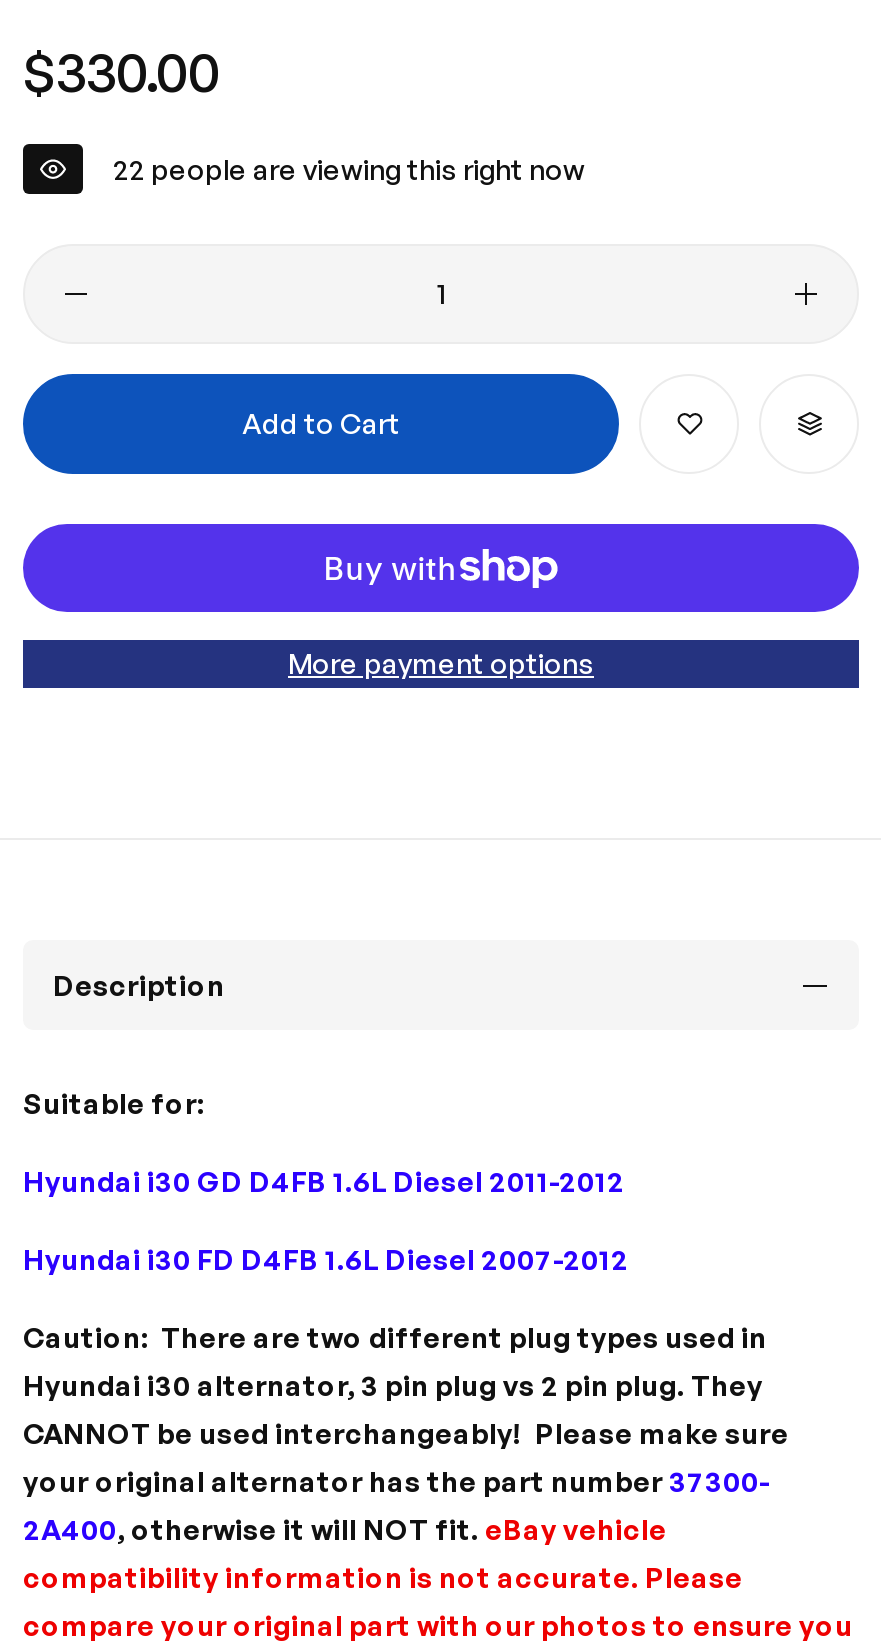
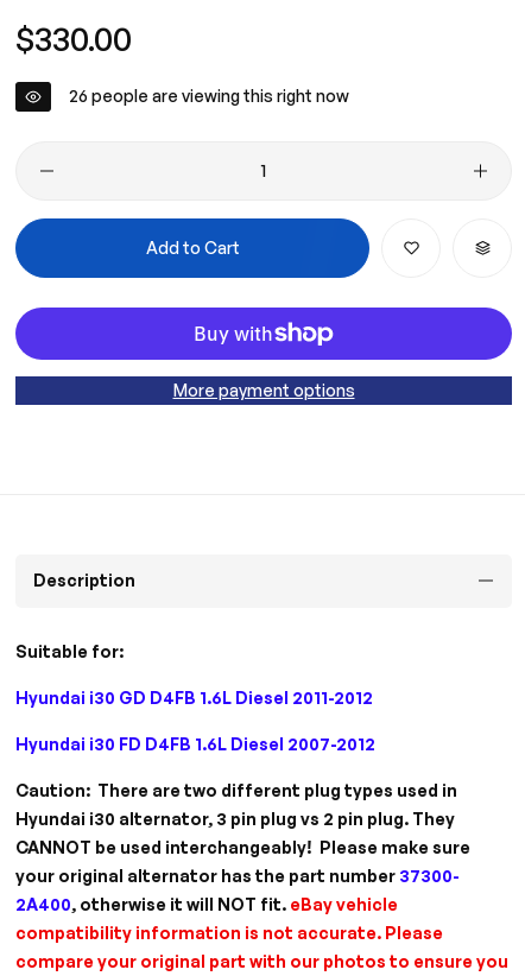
[113,152,585,186] 22 people are viewing this right now -> [69,86,349,106] 26 people are viewing this right now

